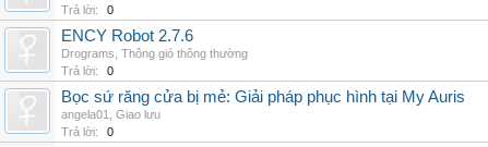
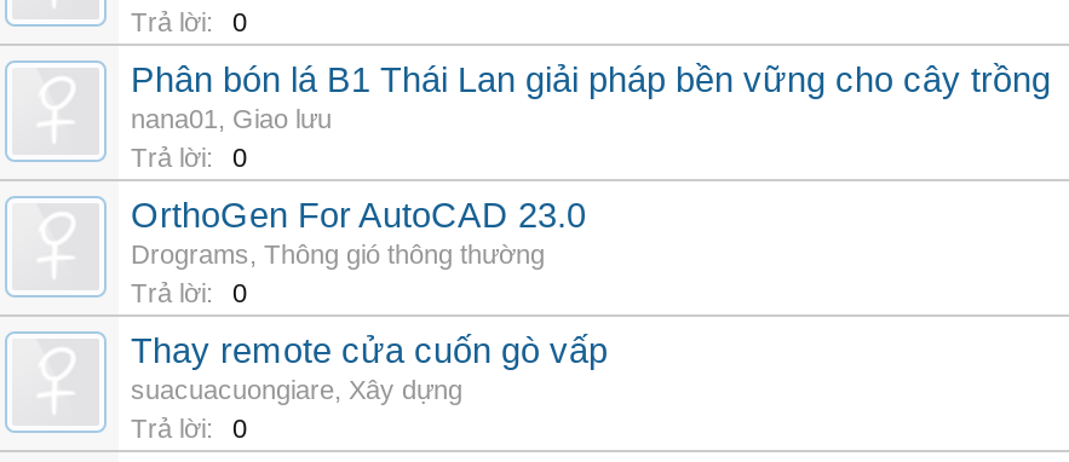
[61,27,193,45] ENCY Robot 2.7.6 -> [131,60,1051,235] Phân bón lá B1 Thái Lan giải pháp bền vững cho cây trồng | nana01, Giao lưu | Trả lời: | 0 | OrthoGen For AutoCAD 23.0
[61,88,465,121] Bọc sứ răng cửa bị mẻ: Giải pháp phục hình tại My Auris | angela01, Giao lưu -> [131,331,608,404] Thay remote cửa cuốn gò vấp | suacuacuongiare, Xây dựng

